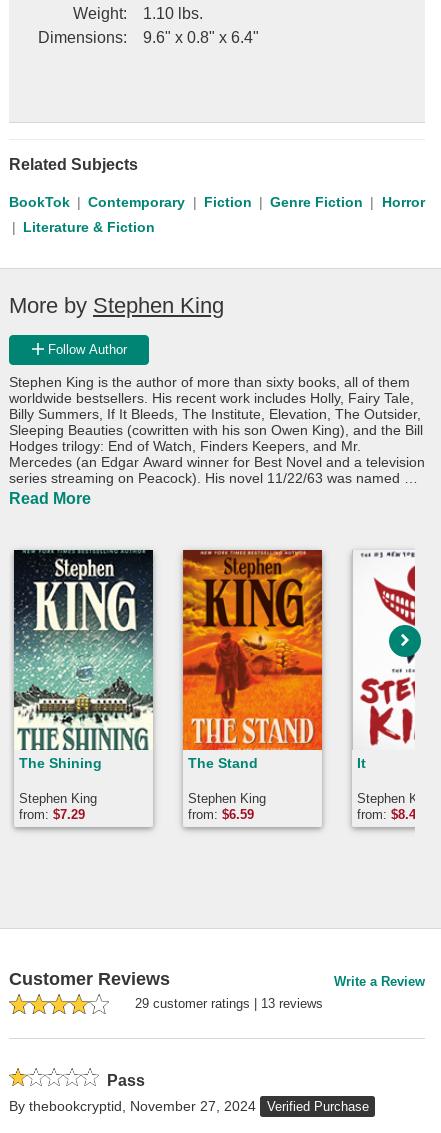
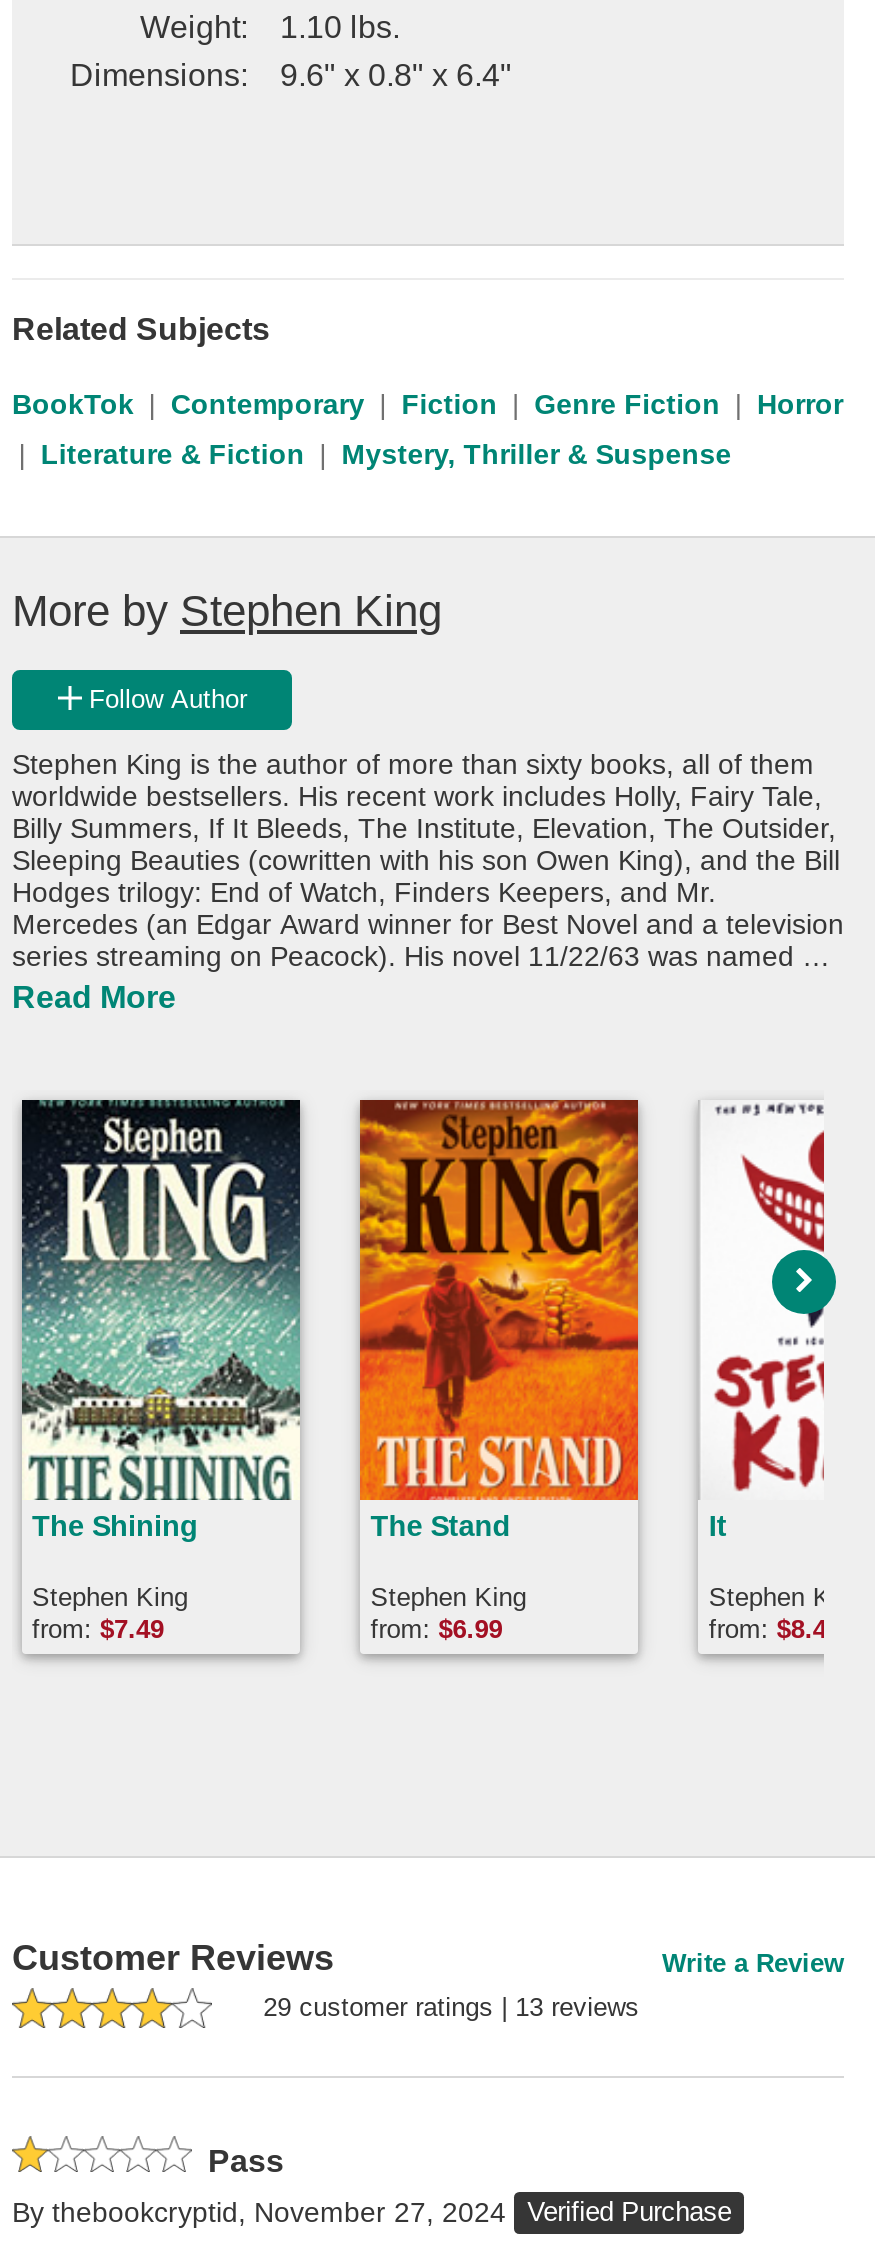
none -> [342,438,732,470] Mystery, Thriller & Suspense
[19,807,85,822] from: $7.29 -> [32,1614,164,1644] from: $7.49
[188,807,254,822] from: $6.59 -> [370,1614,502,1644] from: $6.99

